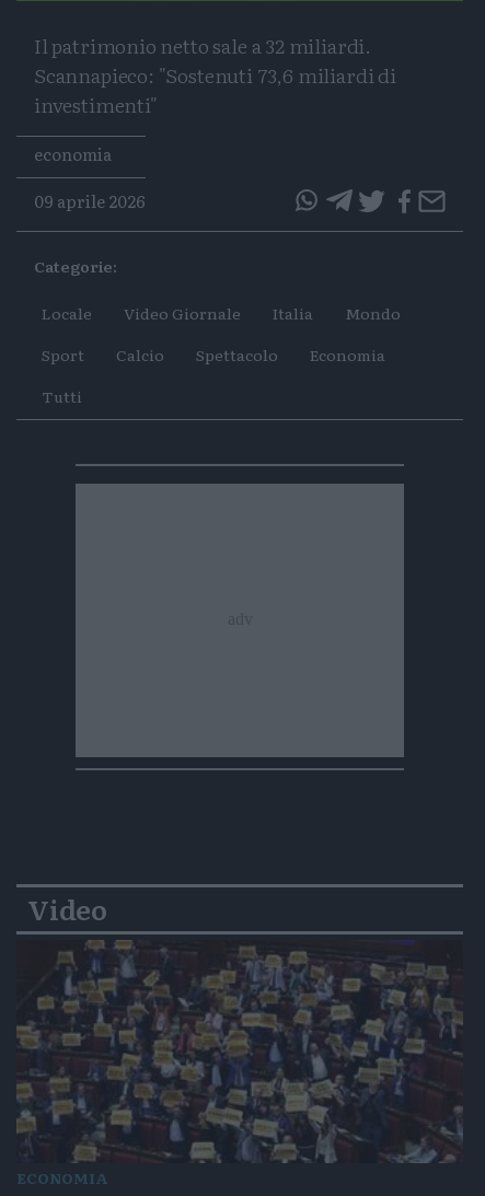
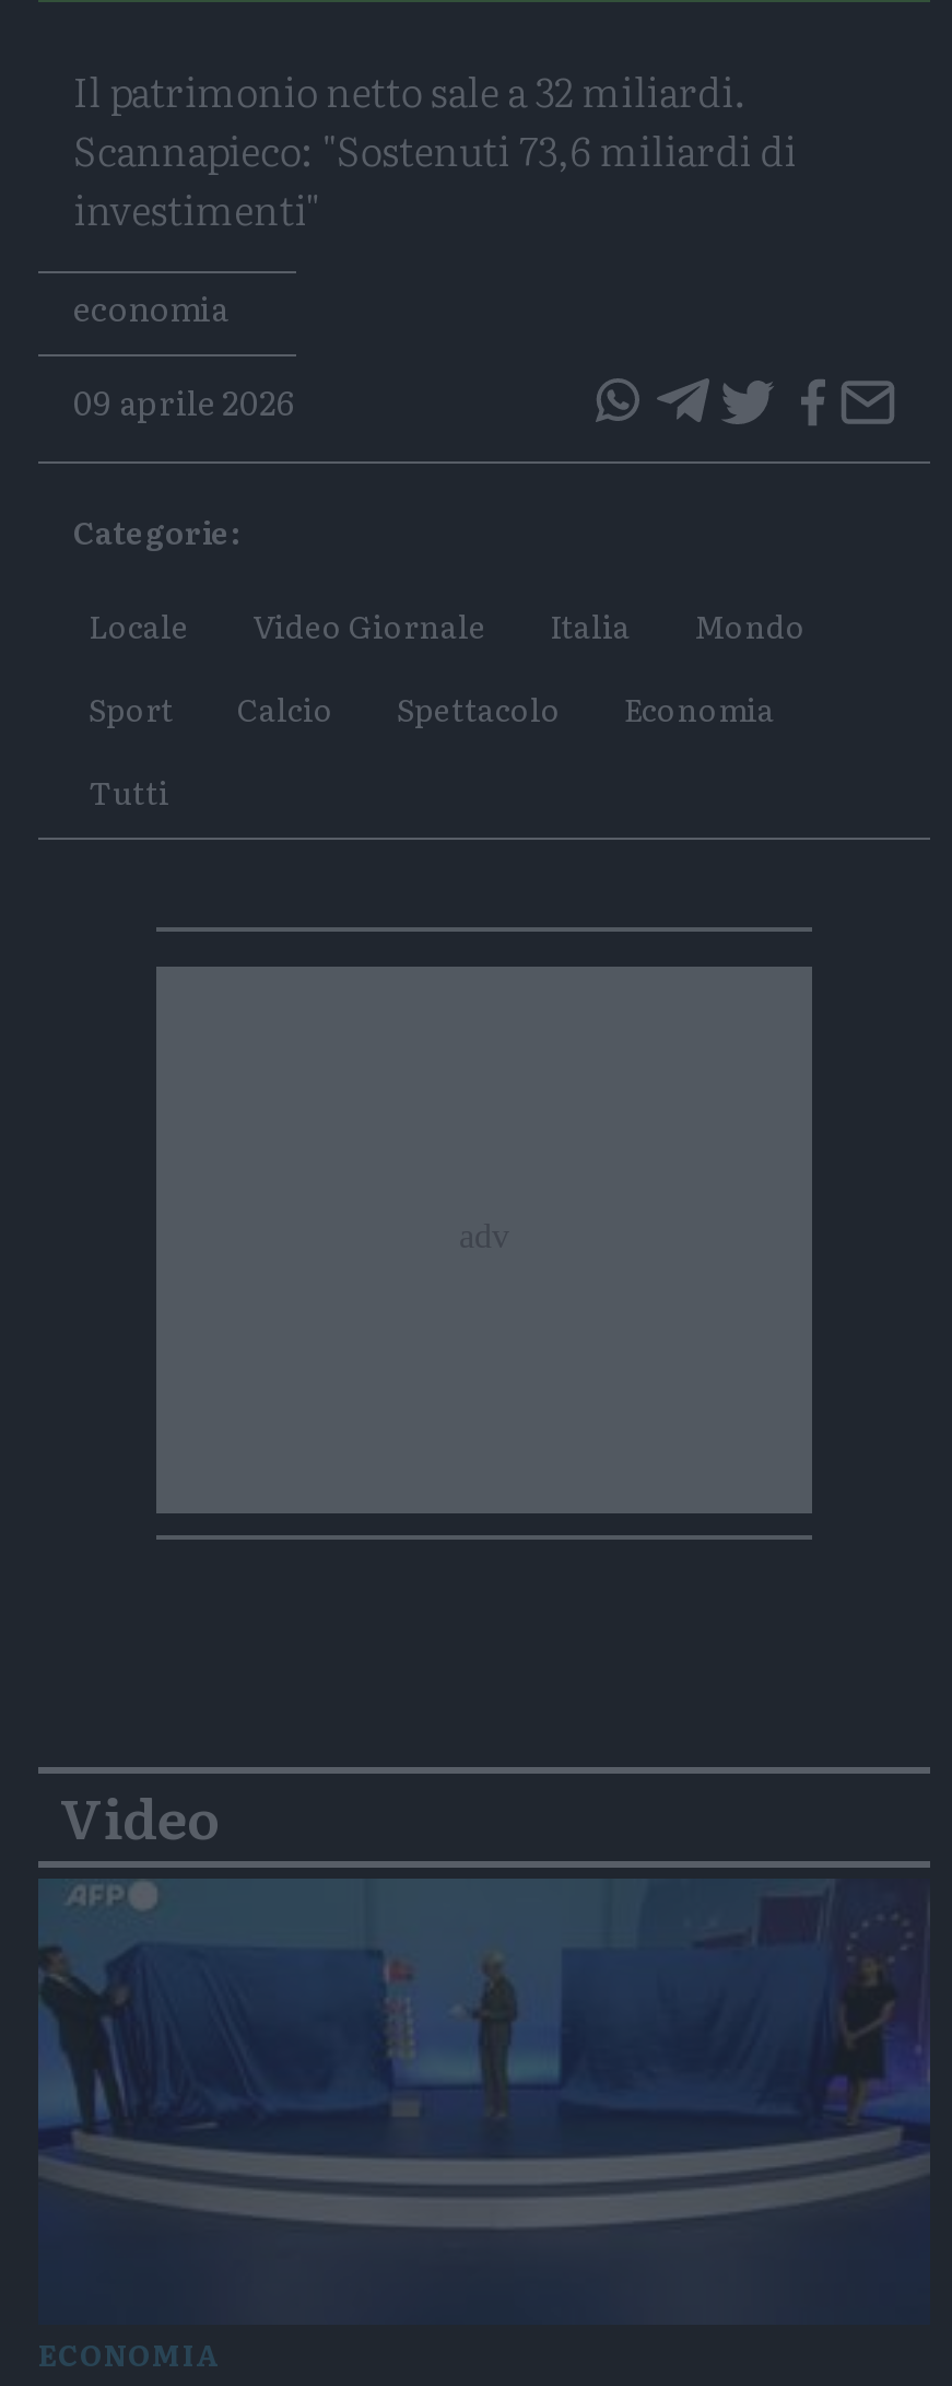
[15,939,464,1164] [image] -> [36,1876,932,2325] [image]

